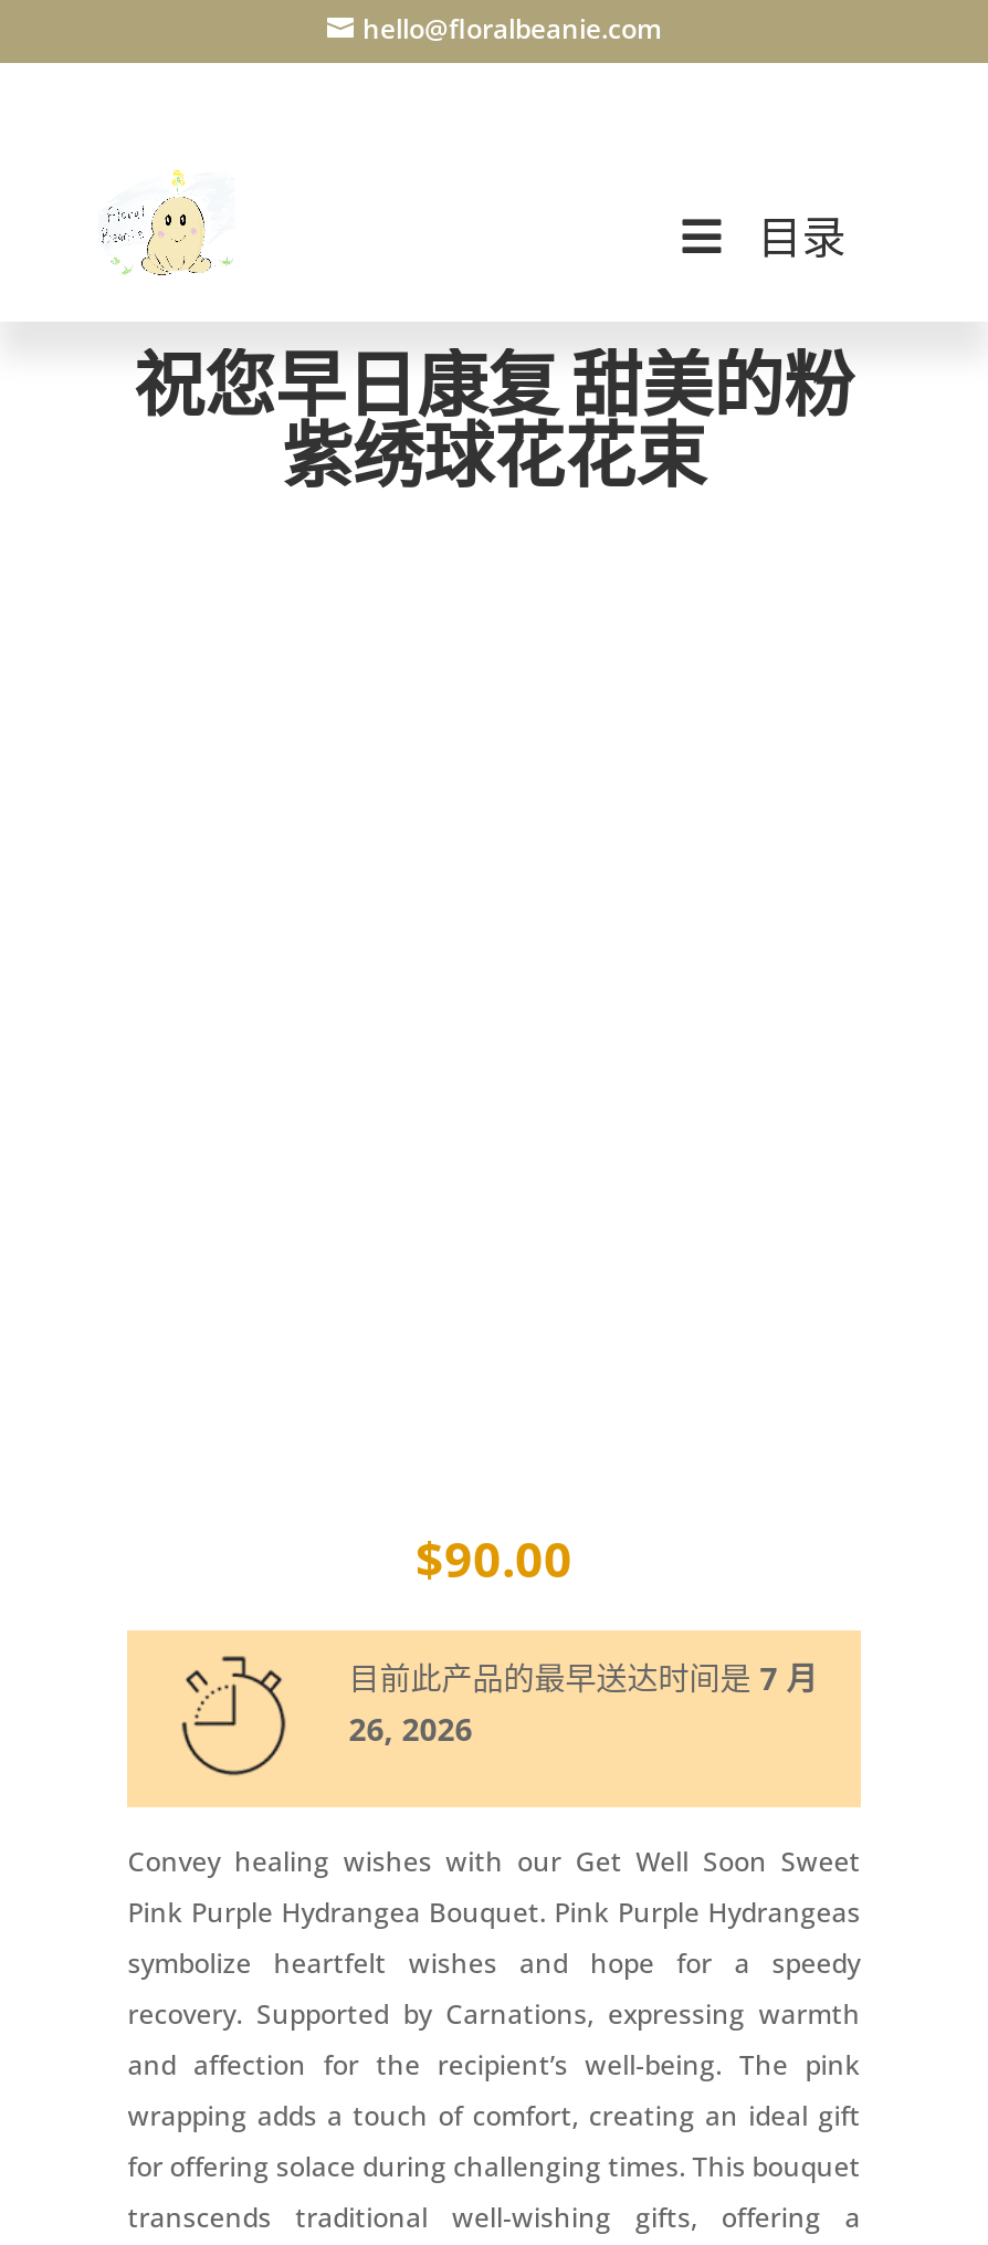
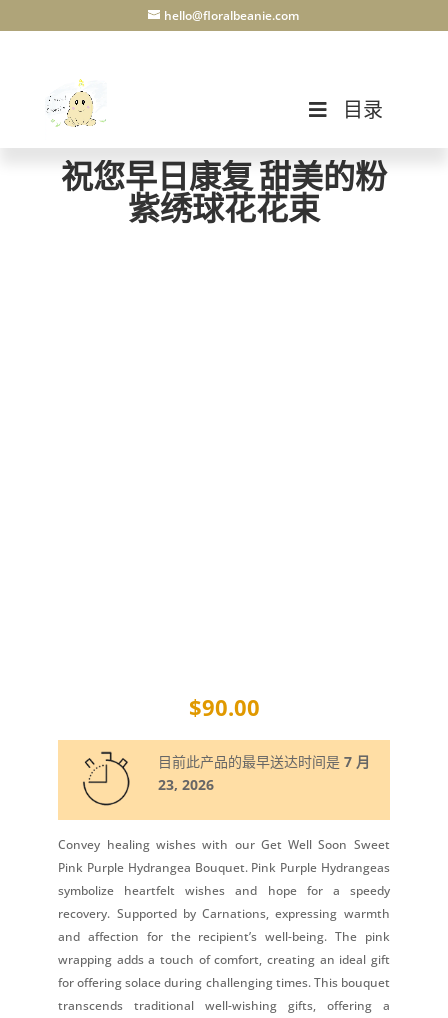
[349,1709,472,1751] 26, 2026 -> [158,775,214,794] 23, 2026

